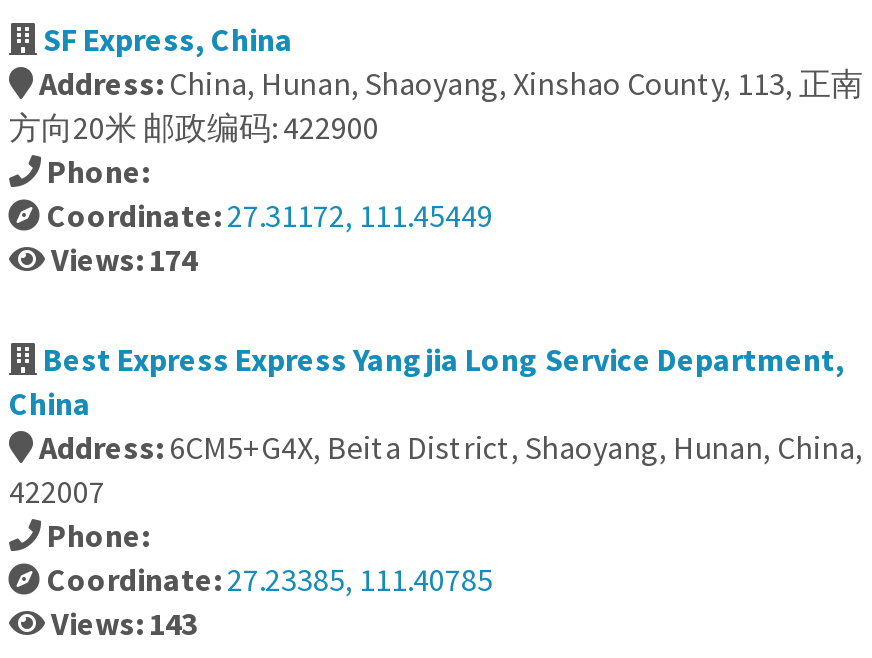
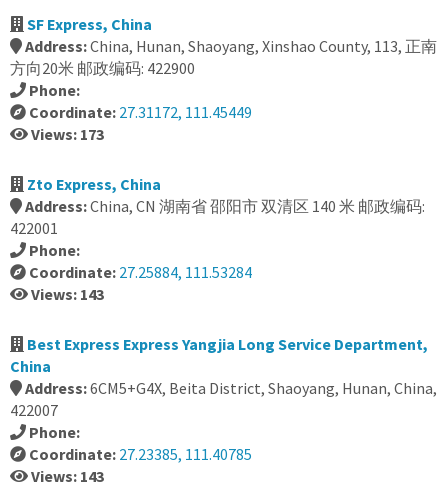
[51,239,197,279] Views: 174 -> [10,124,425,304] Views: 173 | Zto Express, China | Address: China, CN 湖南省 邵阳市 双清区 140 米 邮政编码: | 422001 | Phone: | Coordinate: 27.25884, 111.53284 | Views: 143

